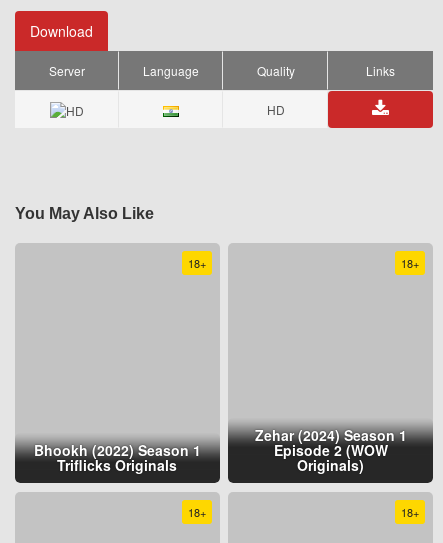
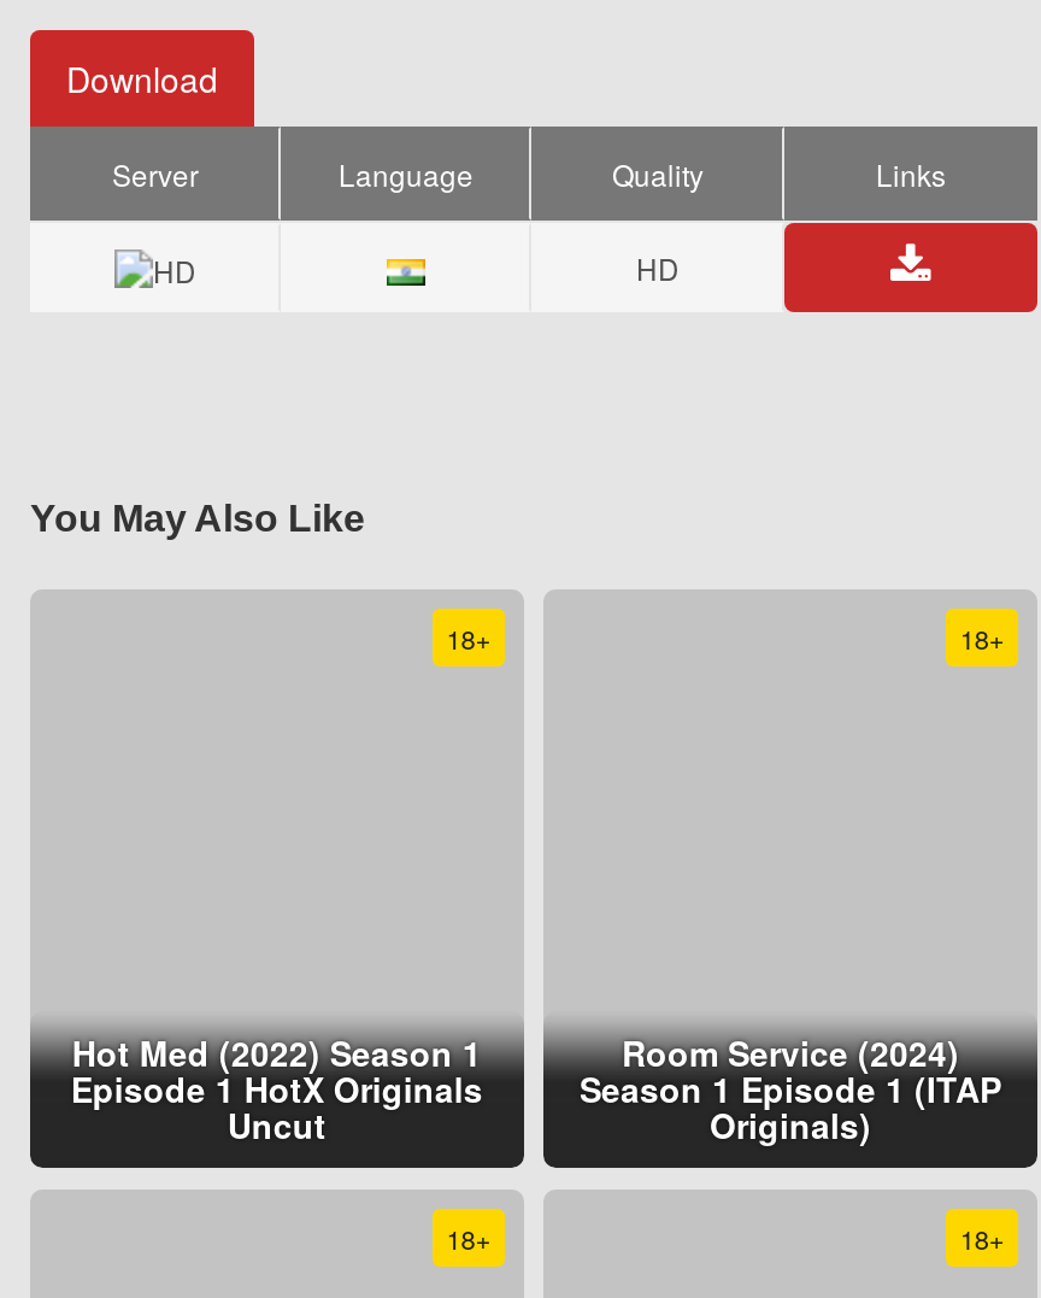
[254,425,406,460] Zehar (2024) Season 1 | Episode 2 (WOW -> [580,1029,1001,1113] Room Service (2024) | Season 1 Episode 1 (ITAP
[34,440,201,475] Bhookh (2022) Season 1 | Triflicks Originals -> [71,1029,483,1149] Hot Med (2022) Season 1 | Episode 1 HotX Originals | Uncut

